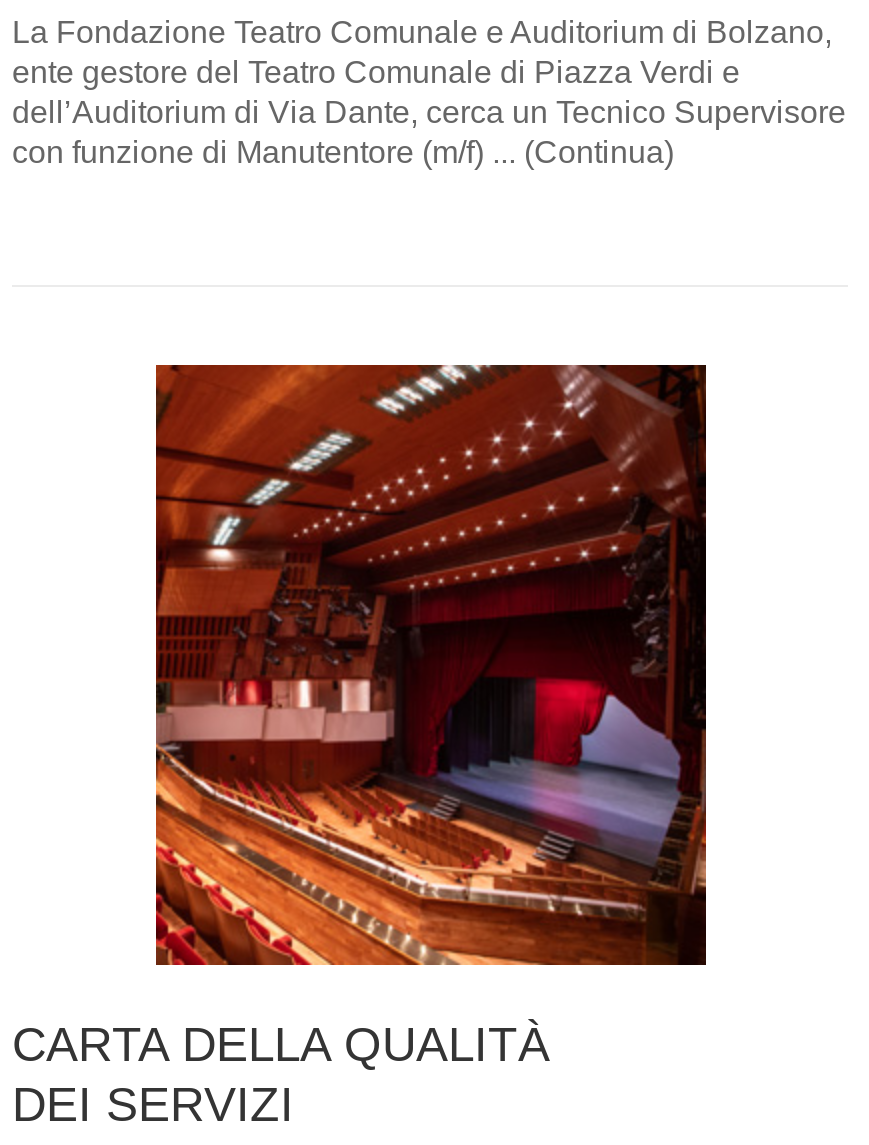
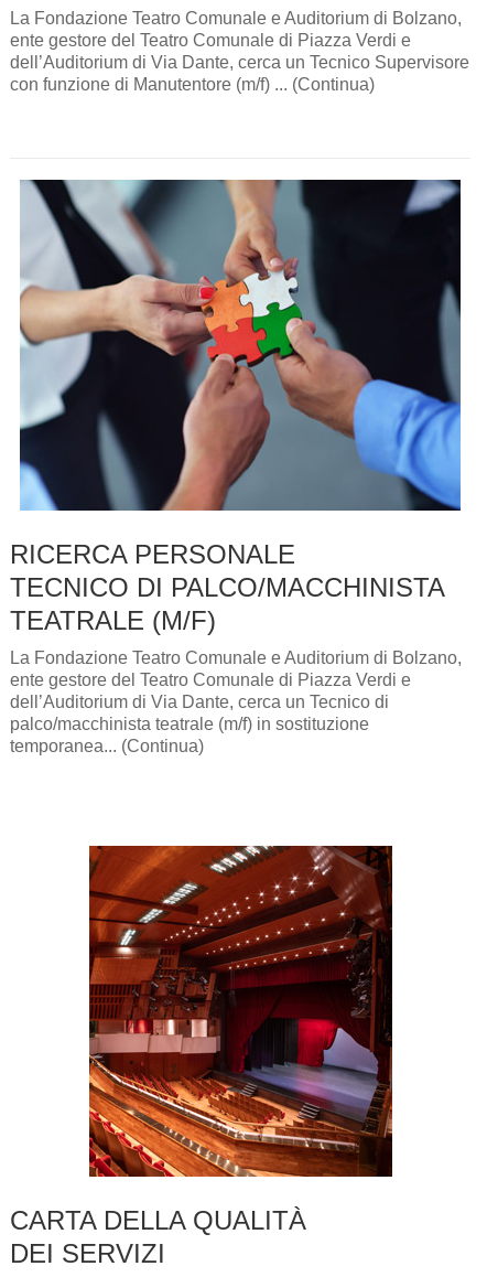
none -> [10,179,462,755] [image] | RICERCA PERSONALE | TECNICO DI PALCO/MACCHINISTA | TEATRALE (M/F) | La Fondazione Teatro Comunale e Auditorium di Bolzano, | ente gestore del Teatro Comunale di Piazza Verdi e | dell’Auditorium di Via Dante, cerca un Tecnico di | palco/macchinista teatrale (m/f) in sostituzione | temporanea... (Continua)

